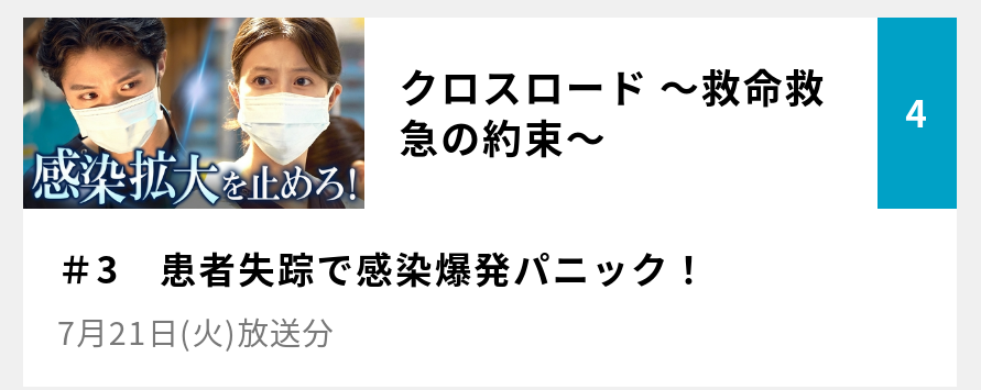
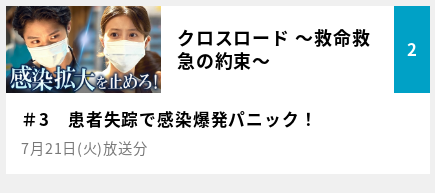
[399,58,929,139] クロスロード ～救命救 4 -> [177,24,417,61] クロスロード ～救命救 2

